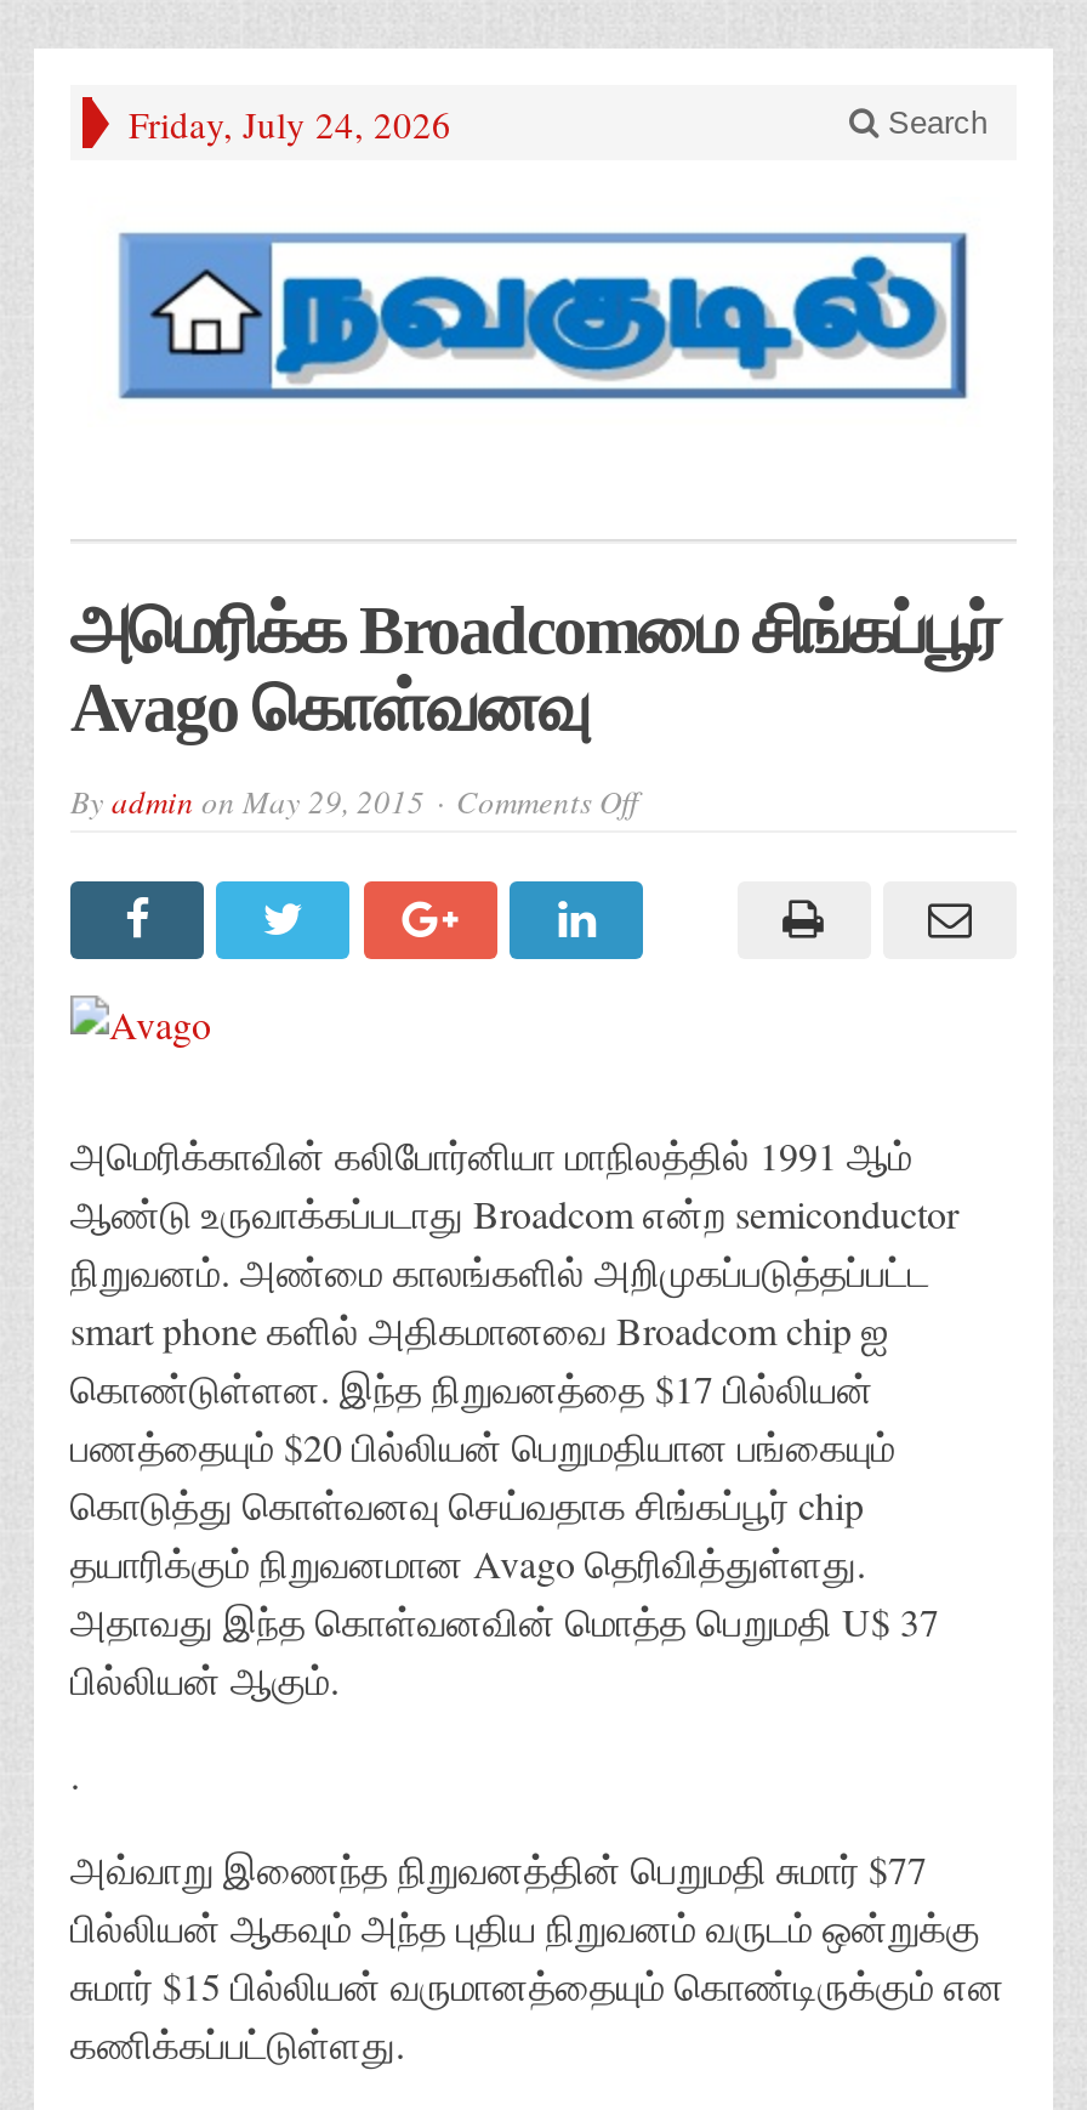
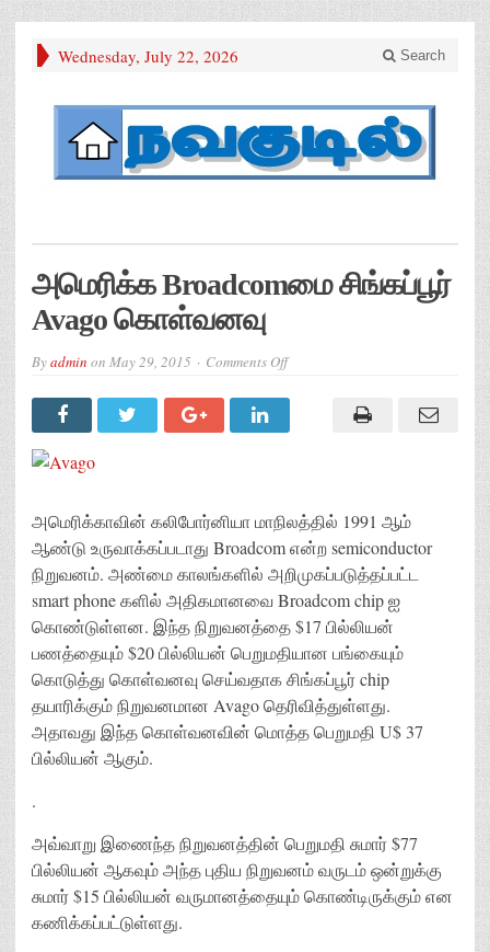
[129,100,451,148] Friday, July 24, 2026 -> [58,45,238,67] Wednesday, July 22, 2026

